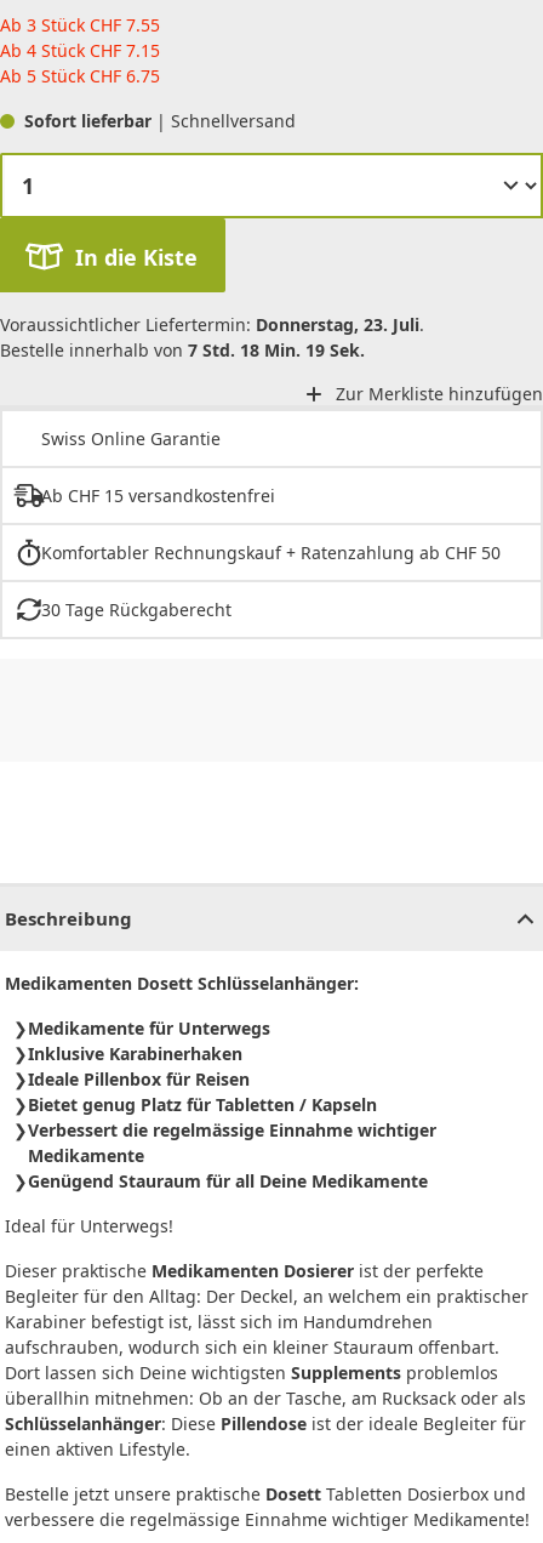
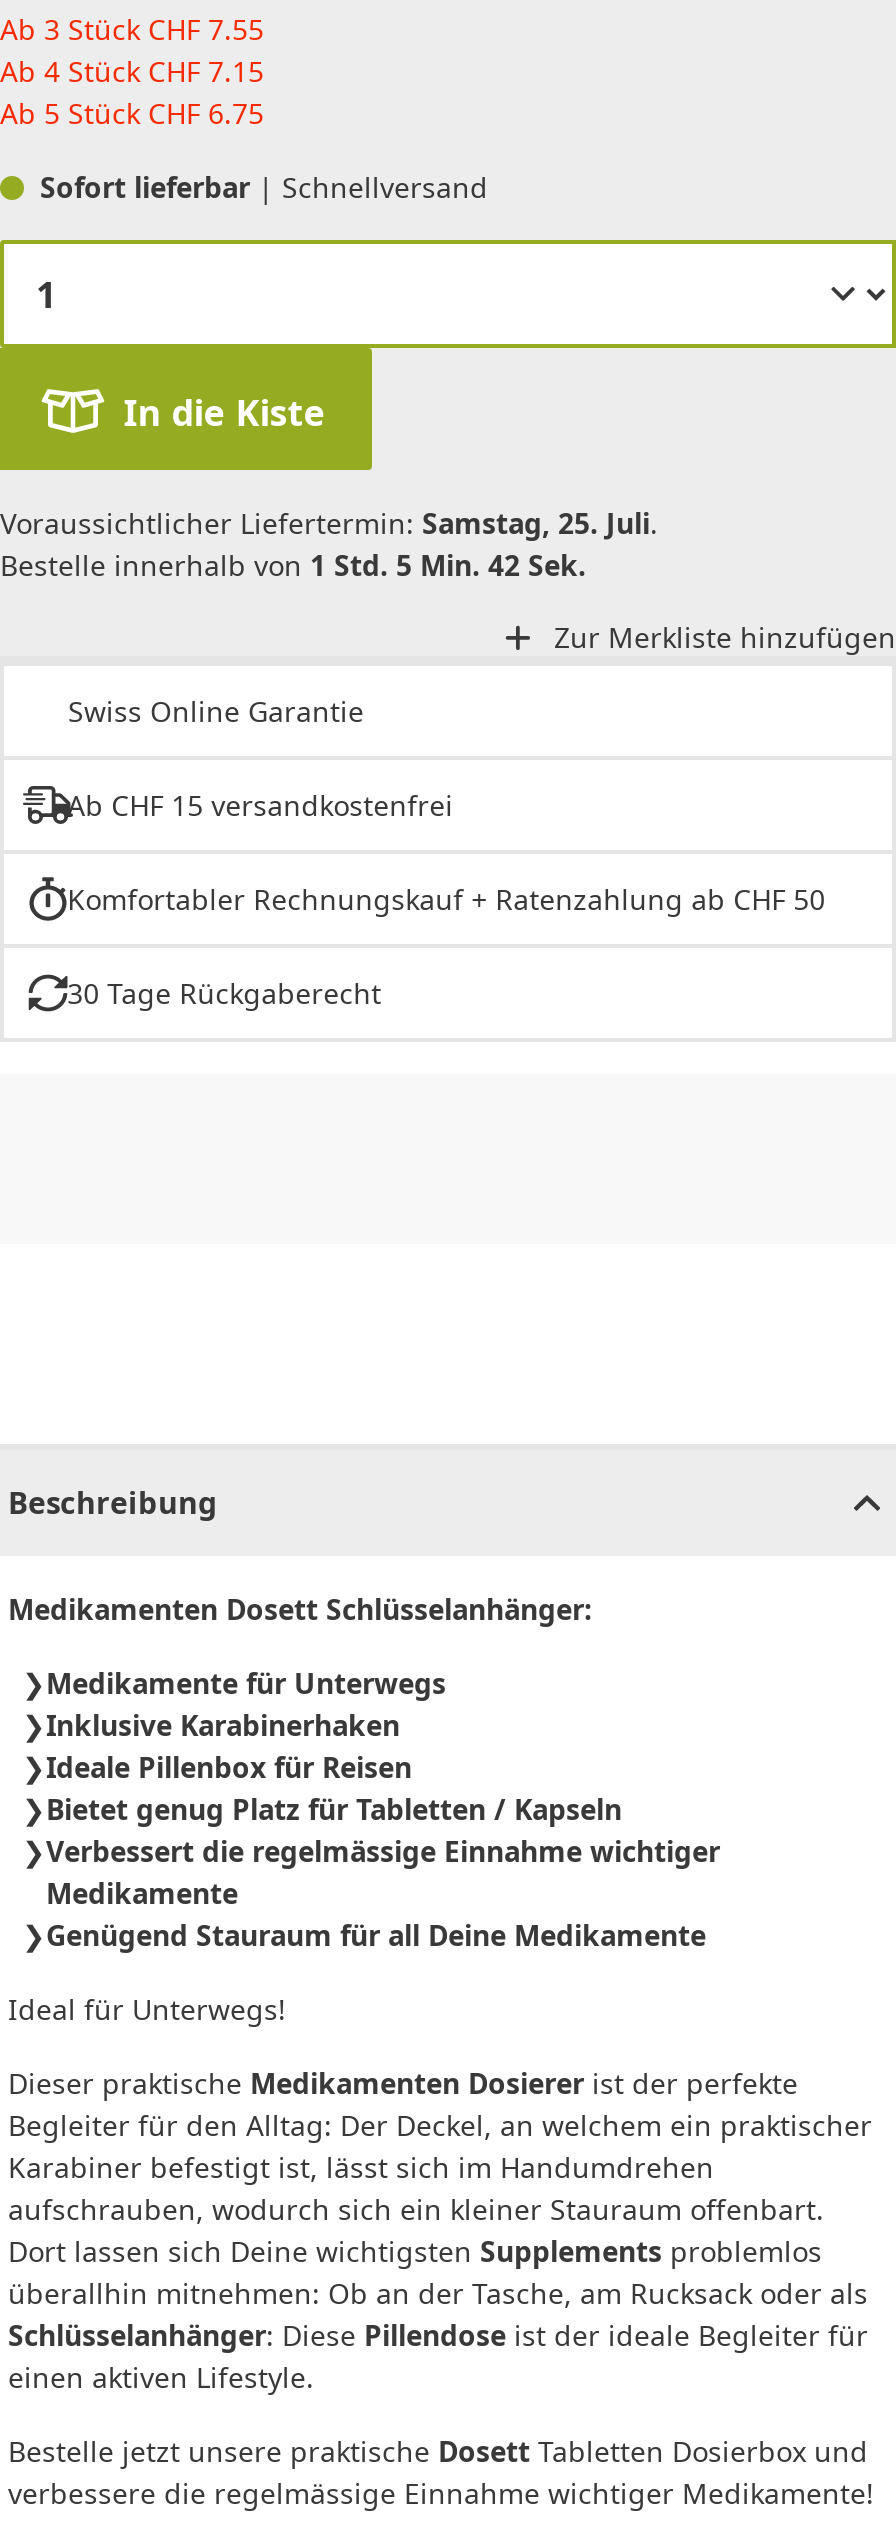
[0,312,424,336] Voraussichtlicher Liefertermin: Donnerstag, 23. Juli. -> [0,503,658,541] Voraussichtlicher Liefertermin: Samstag, 25. Juli.
[0,338,365,361] Bestelle innerhalb von 7 Std. 18 Min. 19 Sek. -> [0,545,586,583] Bestelle innerhalb von 1 Std. 5 Min. 42 Sek.

